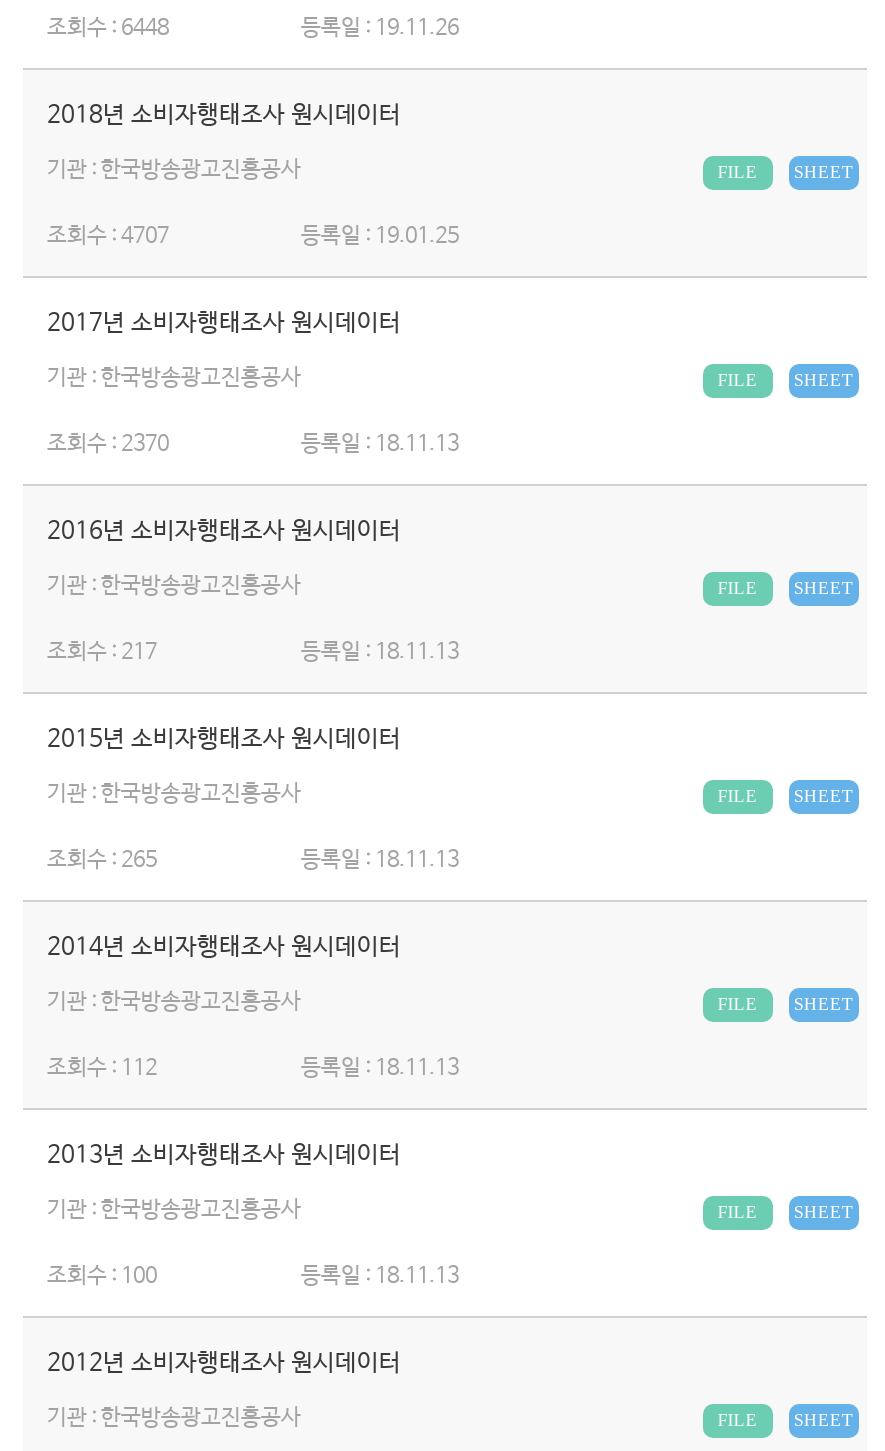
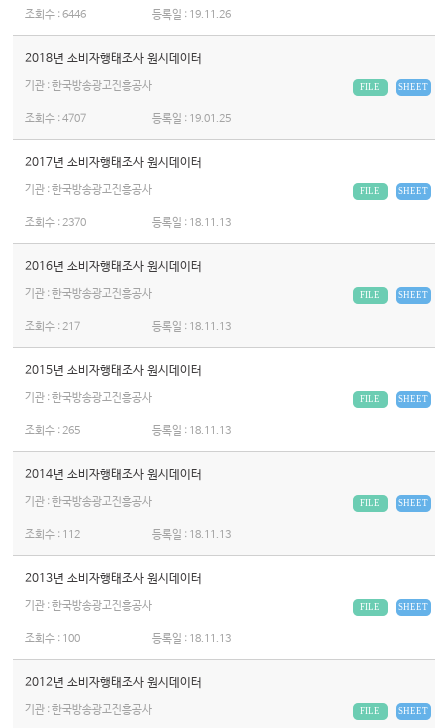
[47,16,169,40] 조회수 : 6448 -> [25,9,86,21] 조회수 : 6446

